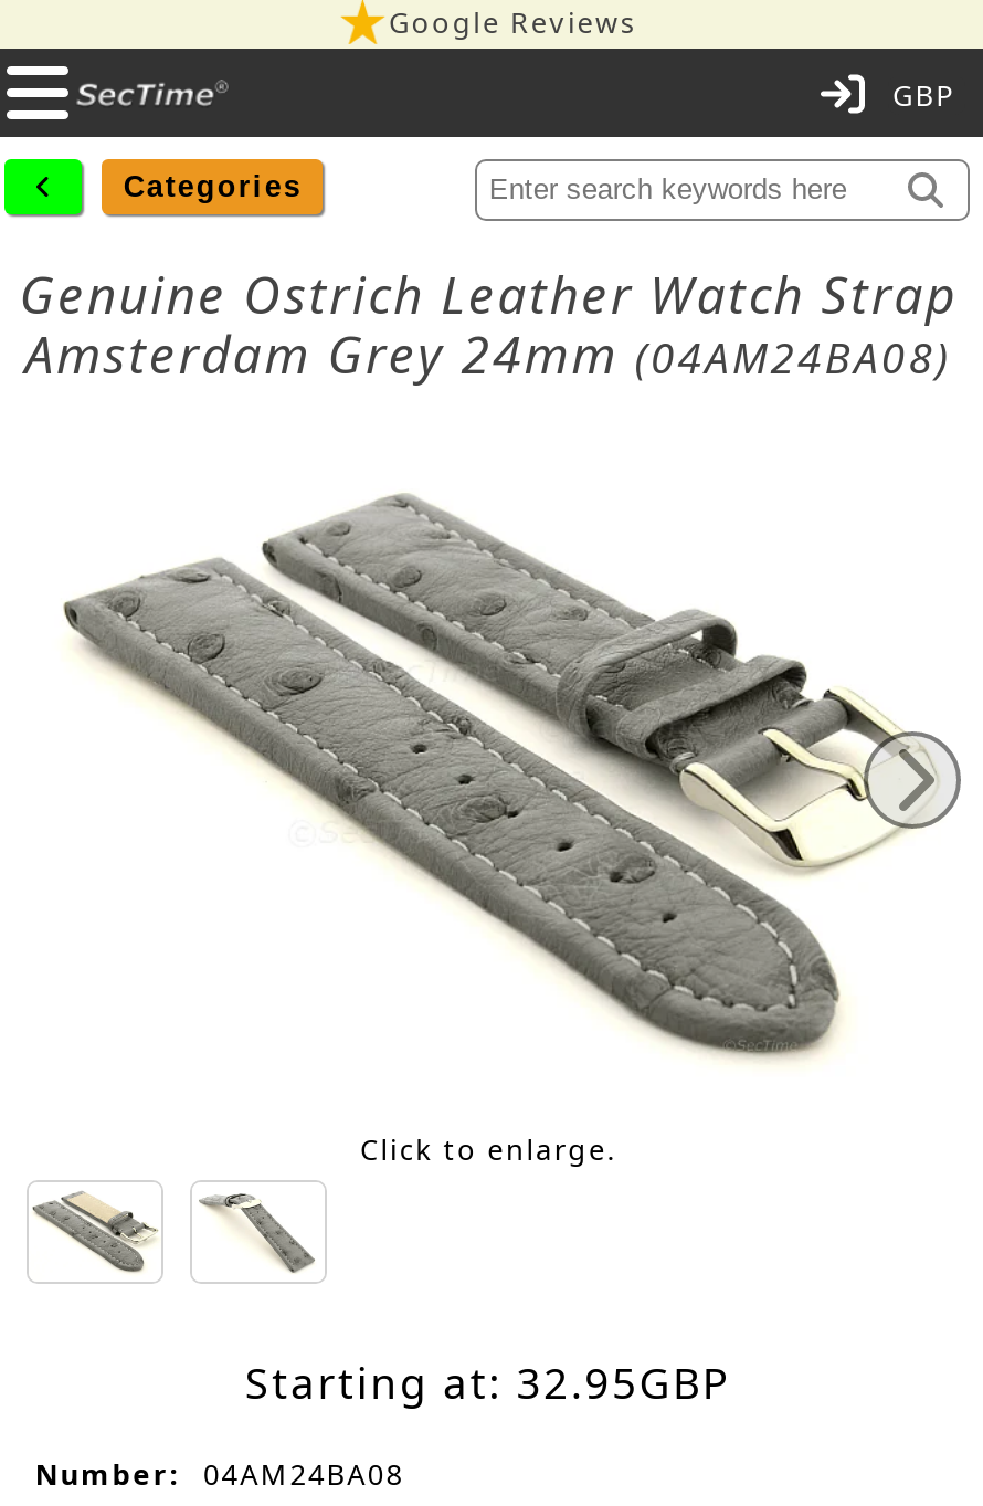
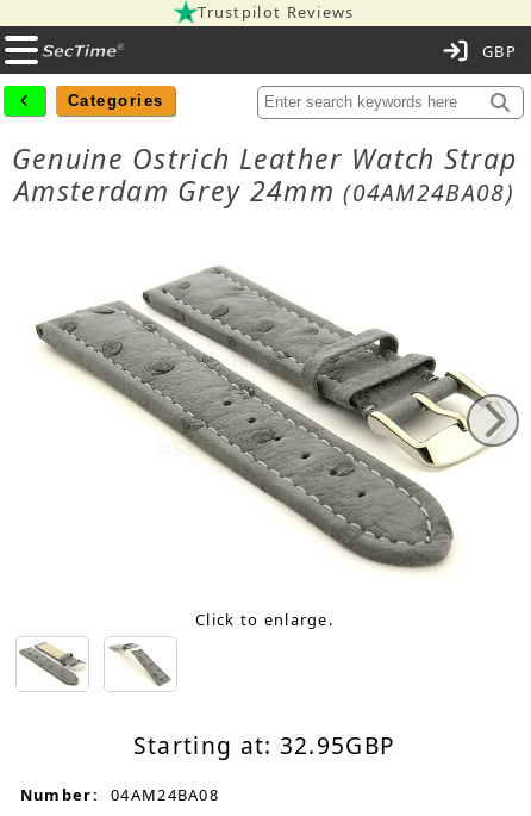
[389,2,636,42] Google Reviews -> [198,1,354,23] Trustpilot Reviews

